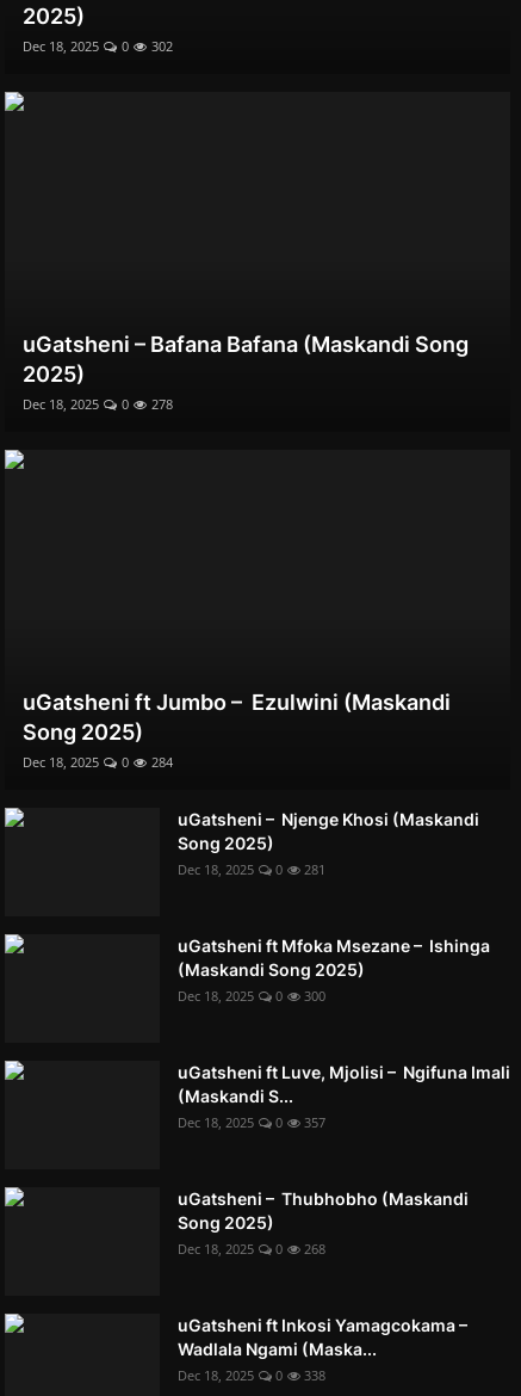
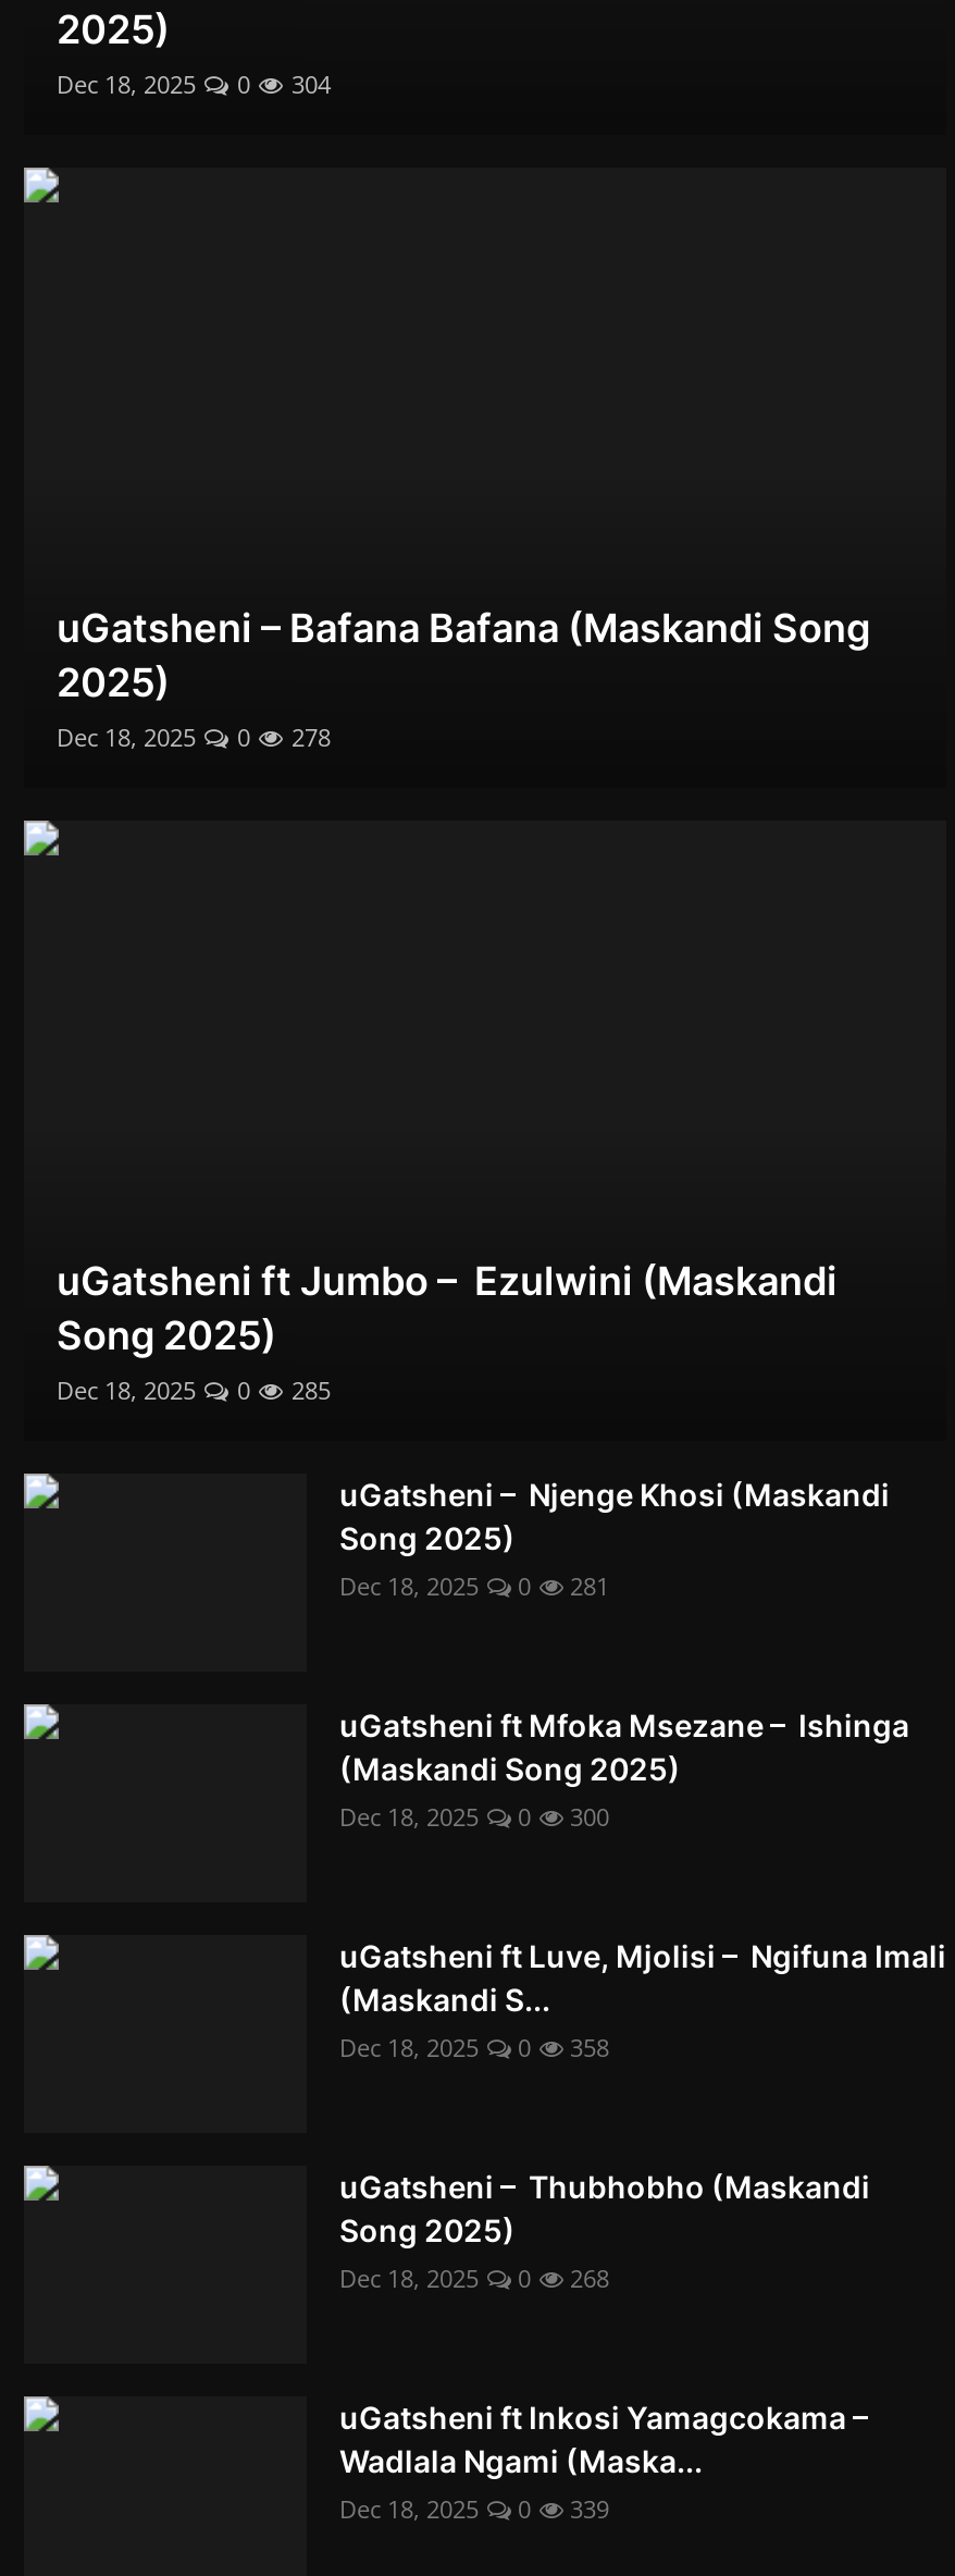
[23,36,173,54] Dec 18, 2025 0 302 -> [57,66,331,99] Dec 18, 2025 0 304
[23,752,173,770] Dec 18, 2025 0 284 -> [57,1372,331,1405] Dec 18, 2025 0 285
[178,1113,325,1131] Dec 18, 2025 0 357 -> [339,2030,609,2062] Dec 18, 2025 0 358
[178,1366,325,1383] Dec 18, 2025 0 338 -> [339,2491,609,2524] Dec 18, 2025 0 339

